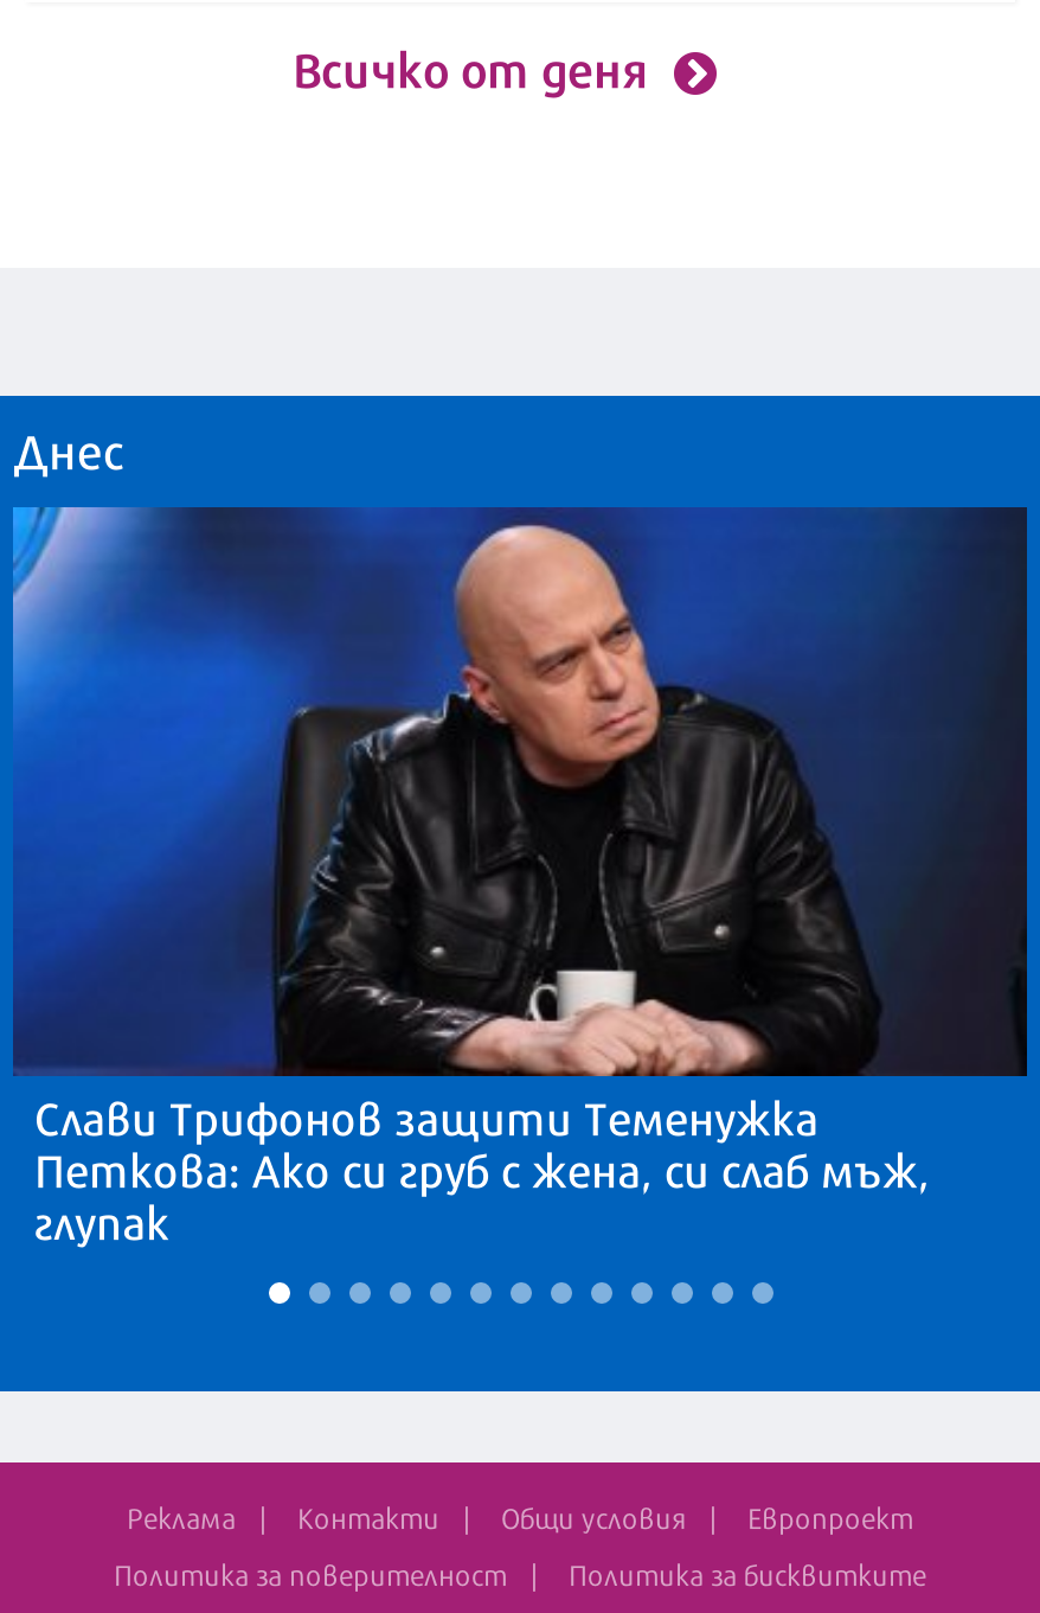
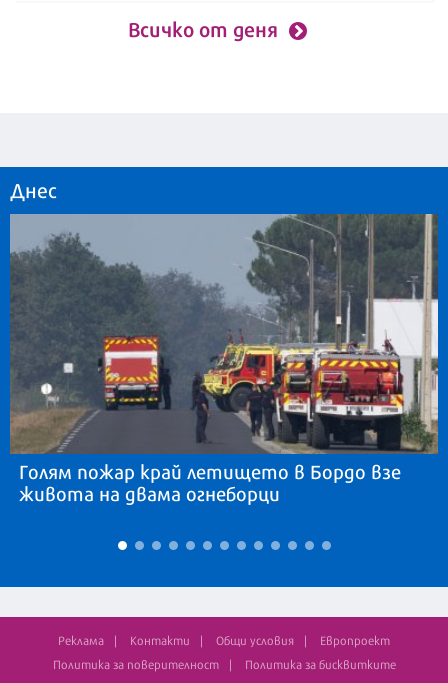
[11,505,1029,1255] [image] | Слави Трифонов защити Теменужка | Петкова: Ако си груб с жена, си слаб мъж, | глупак -> [9,213,439,507] [image] | Голям пожар край летището в Бордо взе | живота на двама огнеборци

